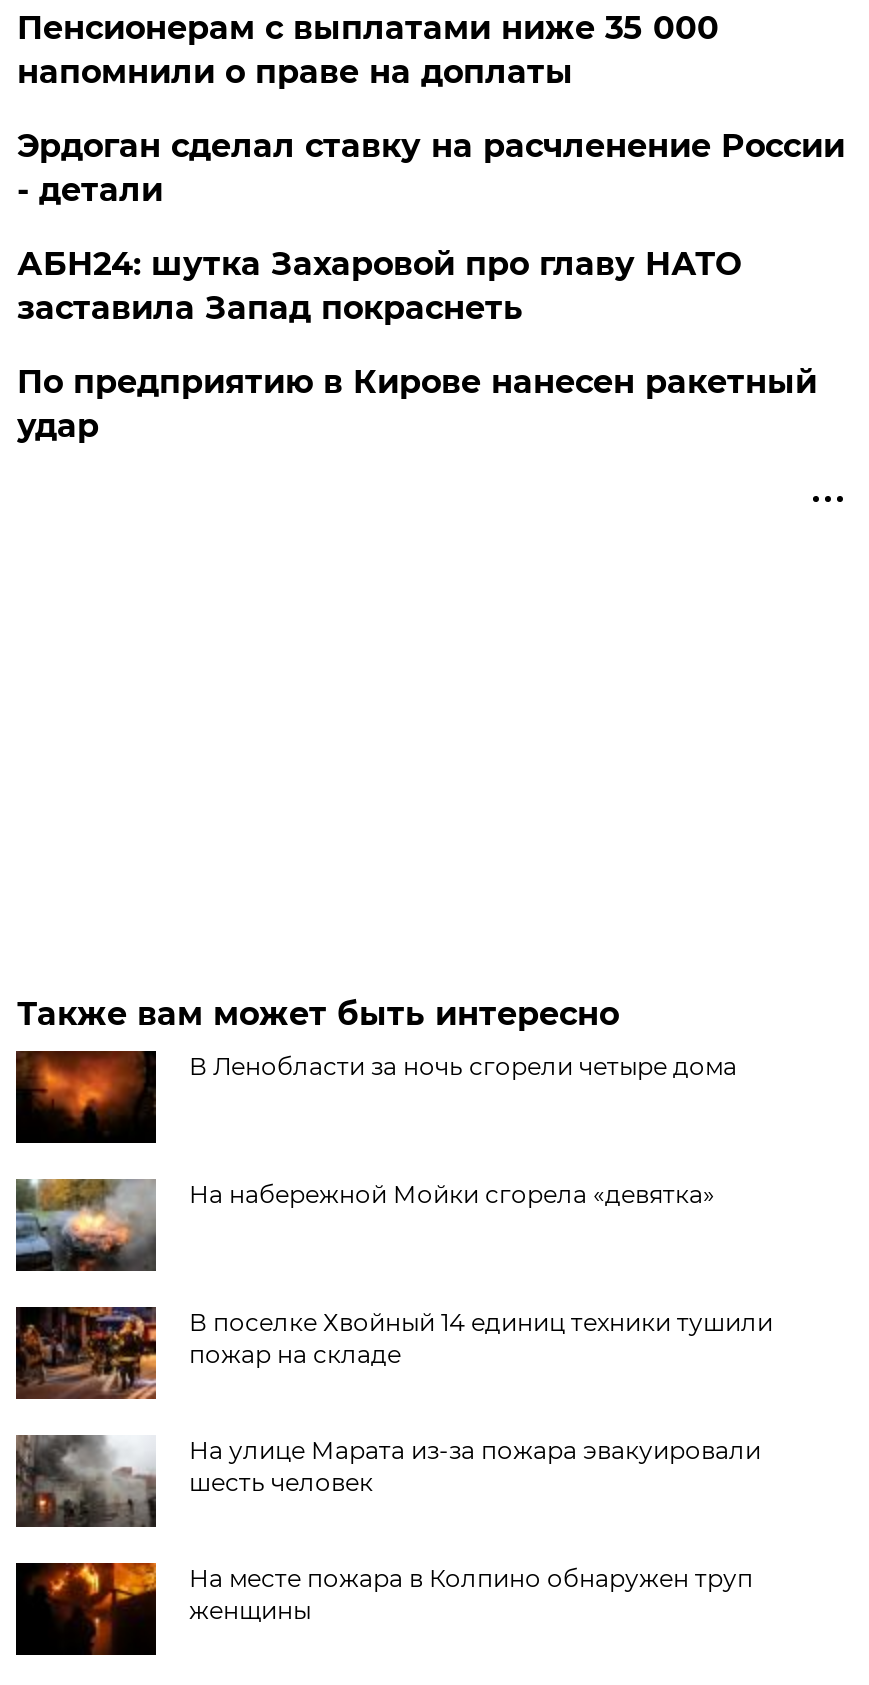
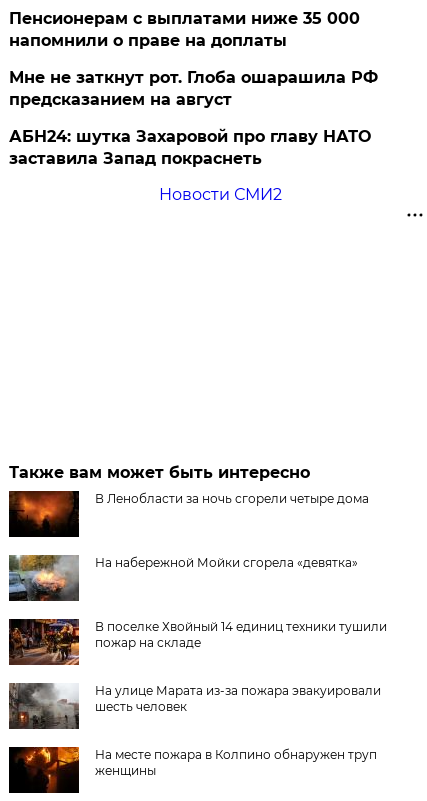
[17,127,845,209] Эрдоган сделал ставку на расчленение России | - детали -> [9,68,378,109] Мне не заткнут рот. Глоба ошарашила РФ | предсказанием на август
[17,363,817,445] По предприятию в Кирове нанесен ракетный | удар -> [159,185,282,204] Новости СМИ2

